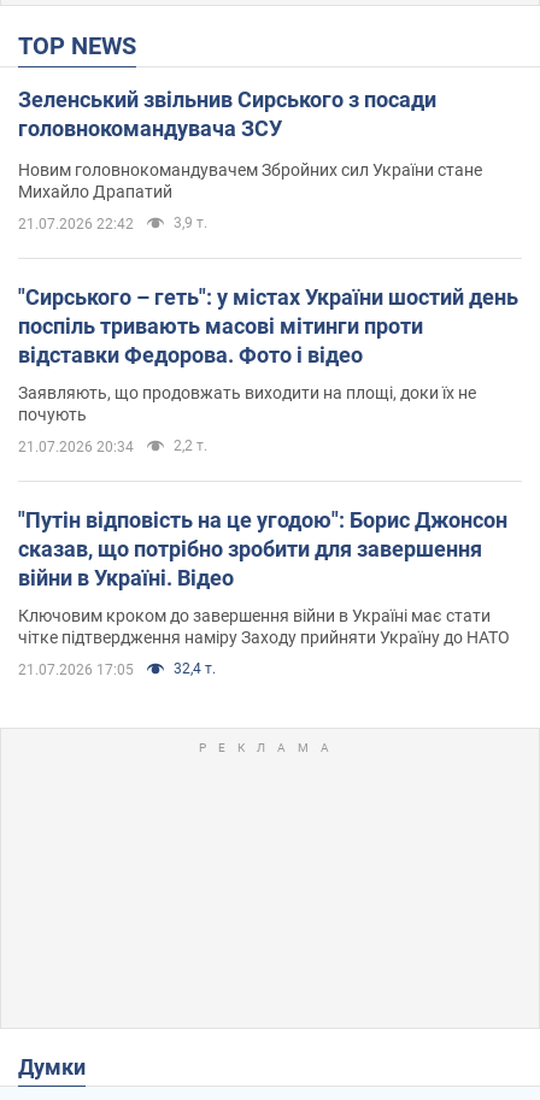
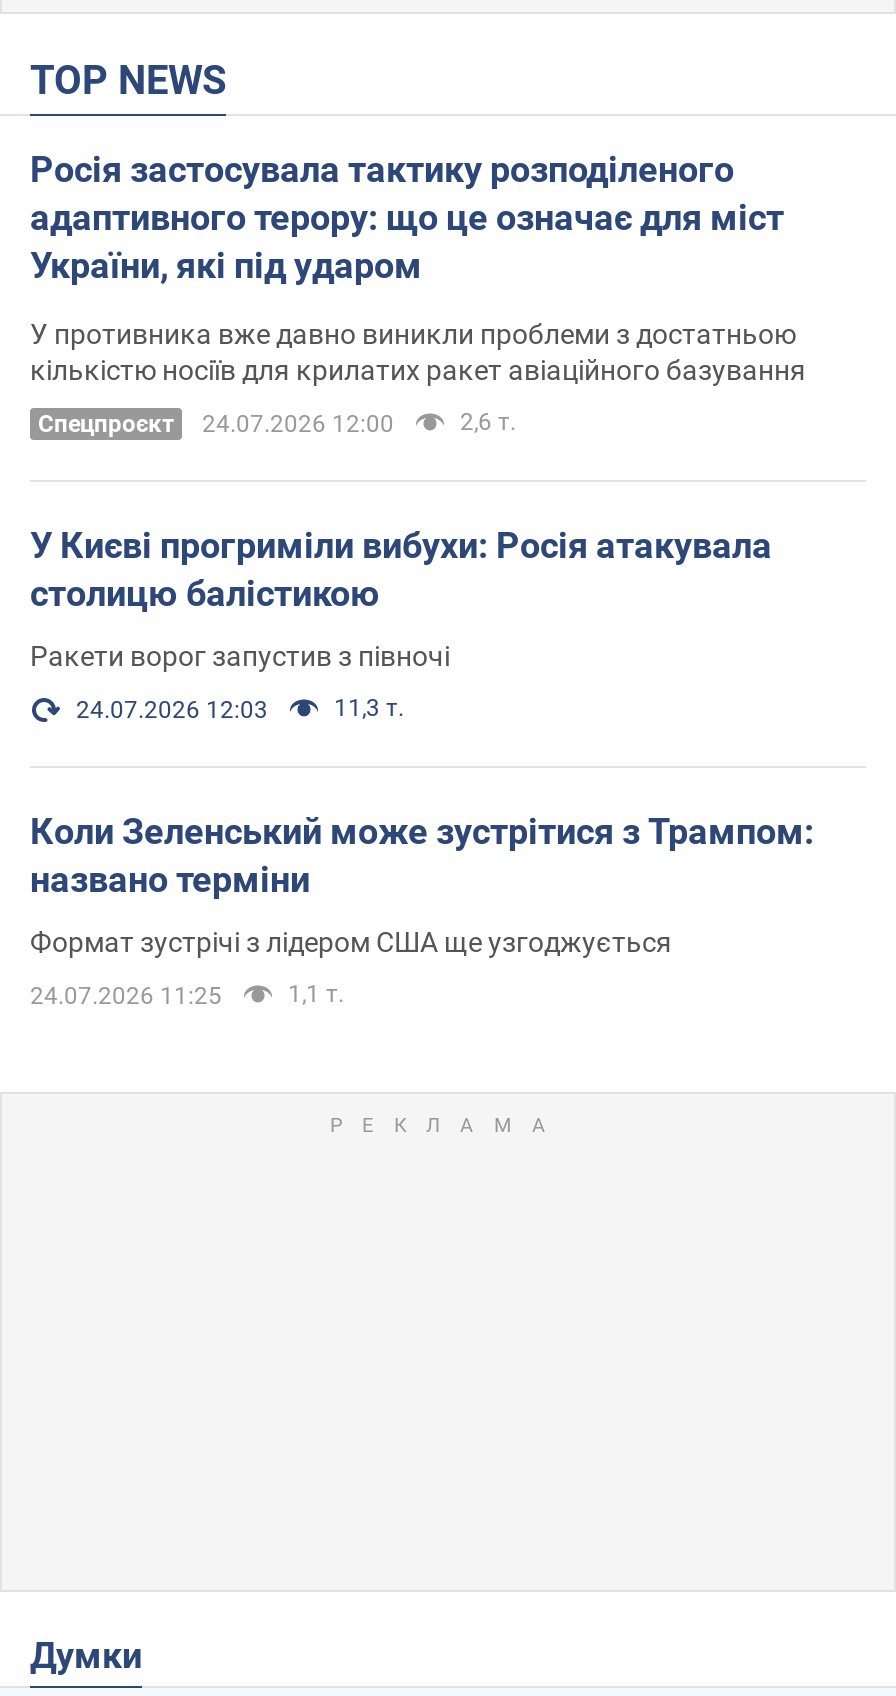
[18,86,436,140] Зеленський звільнив Сирського з посади | головнокомандувача ЗСУ -> [30,147,784,285] Росія застосувала тактику розподіленого | адаптивного терору: що це означає для міст | України, які під ударом
[18,160,482,201] Новим головнокомандувачем Збройних сил України стане | Михайло Драпатий -> [30,317,806,385] У противника вже давно виникли проблеми з достатньою | кількістю носіїв для крилатих ракет авіаційного базування
[18,214,207,232] 21.07.2026 22:42 | 3,9 т. -> [38,407,516,437] Cпецпроєкт | 24.07.2026 12:00 | 2,6 т.
[18,284,518,367] "Сирського – геть": у містах України шостий день | поспіль тривають масові мітинги проти | відставки Федорова. Фото і відео -> [30,523,772,613] У Києві прогриміли вибухи: Росія атакувала | столицю балістикою
[18,383,476,423] Заявляють, що продовжать виходити на площі, доки їх не | почують -> [30,639,450,671] Ракети ворог запустив з півночі
[18,437,207,455] 21.07.2026 20:34 | 2,2 т. -> [76,693,404,723] 24.07.2026 12:03 | 11,3 т.
[18,507,507,590] "Путін відповість на це угодою": Борис Джонсон | сказав, що потрібно зробити для завершення | війни в Україні. Відео -> [30,809,814,899] Коли Зеленський може зустрітися з Трампом: | названо терміни
[18,605,510,646] Ключовим кроком до завершення війни в Україні має стати | чітке підтвердження наміру Заходу прийняти Україну до НАТО -> [30,925,672,957] Формат зустрічі з лідером США ще узгоджується
[18,660,216,678] 21.07.2026 17:05 | 32,4 т. -> [30,979,344,1009] 24.07.2026 11:25 | 1,1 т.

